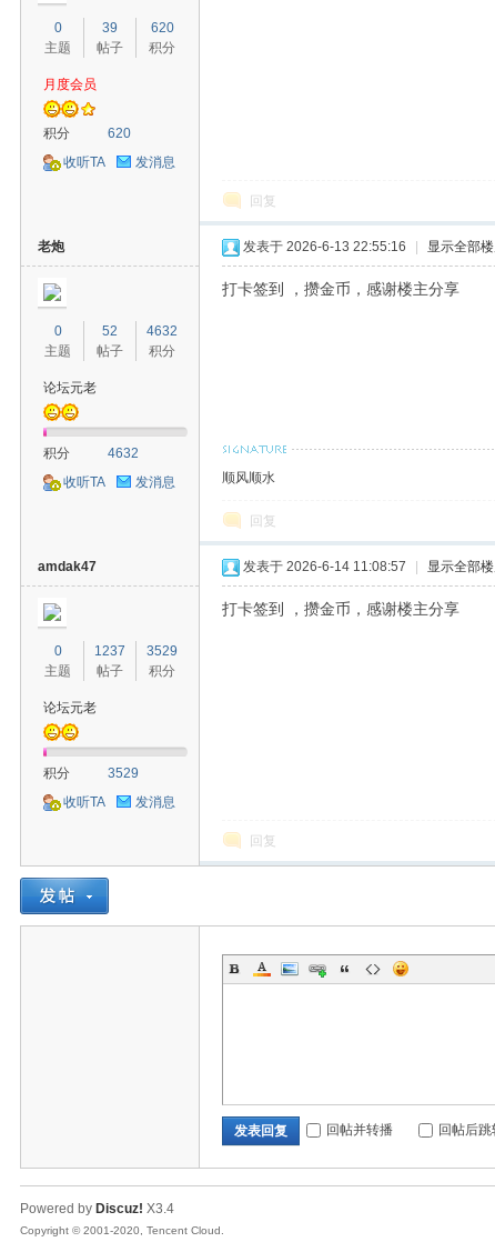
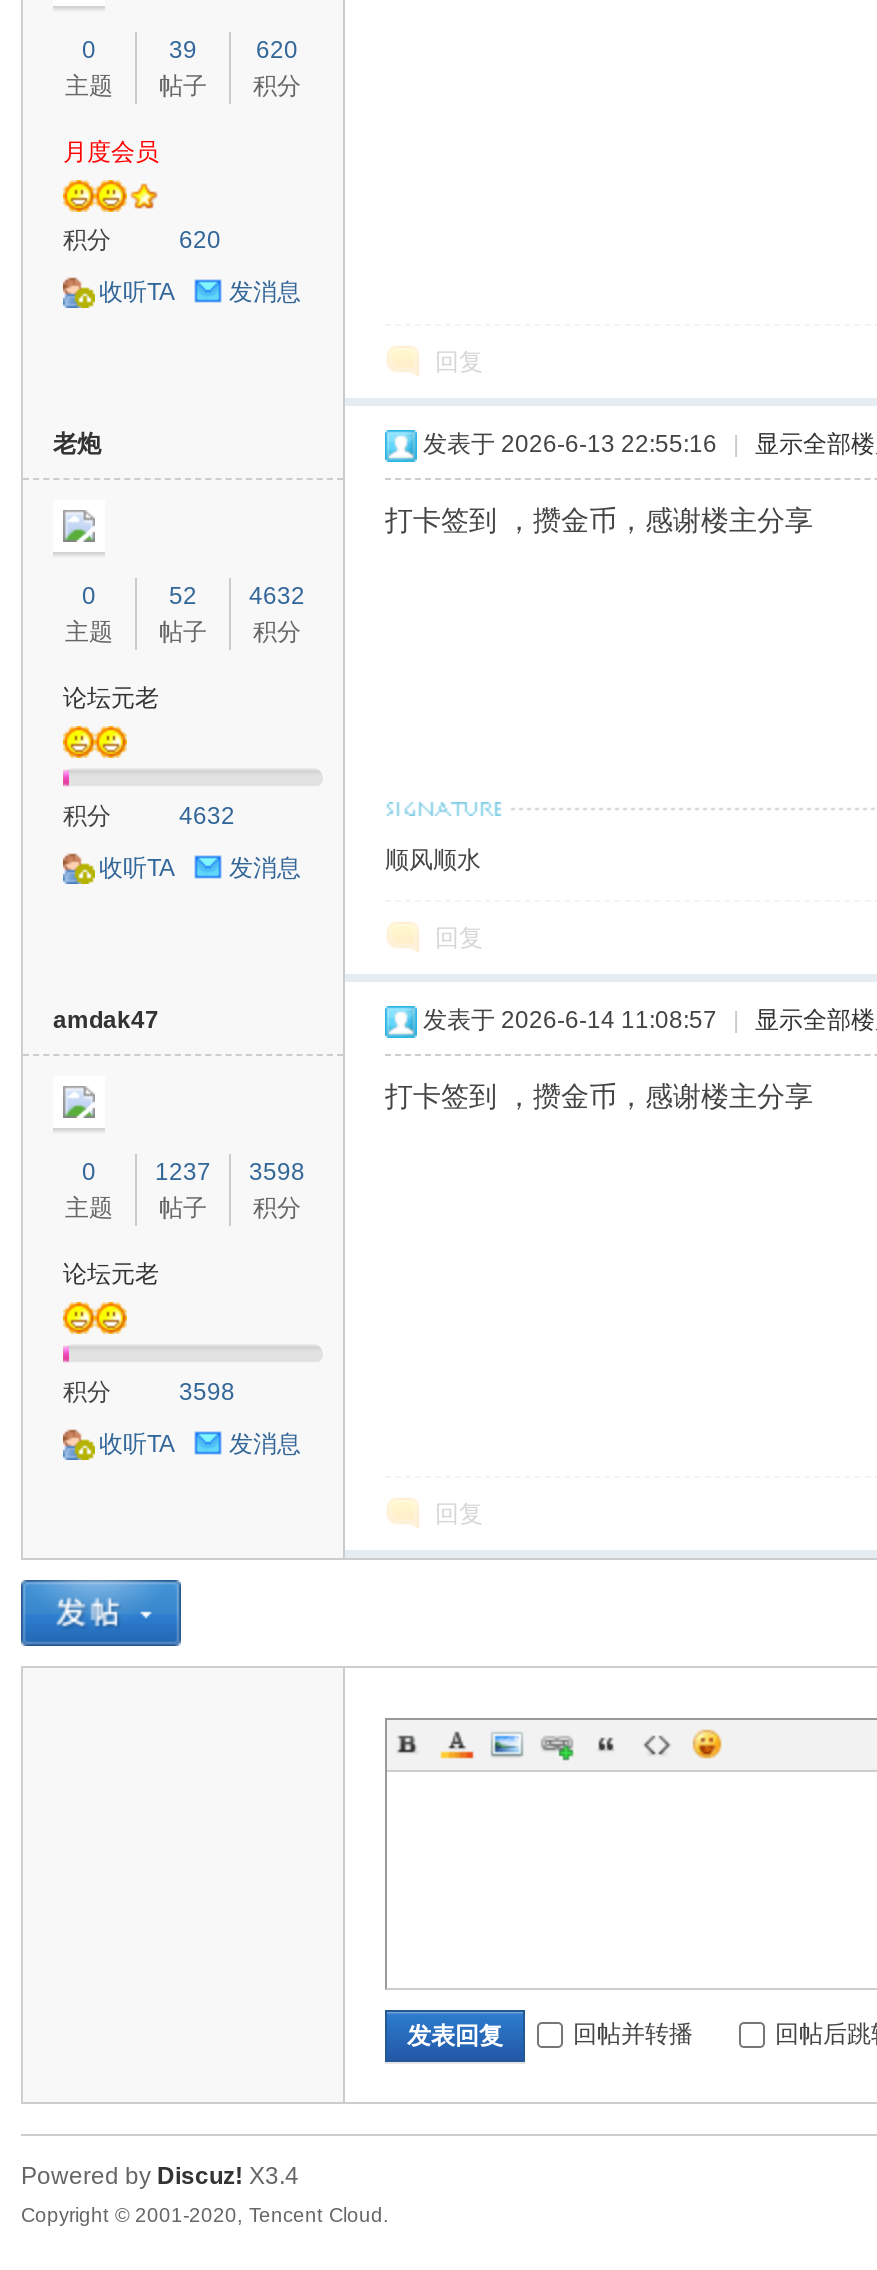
[94,643,178,659] 1237 3529 -> [155,1158,305,1186] 1237 3598
[108,765,139,781] 3529 -> [179,1378,235,1406] 3598

